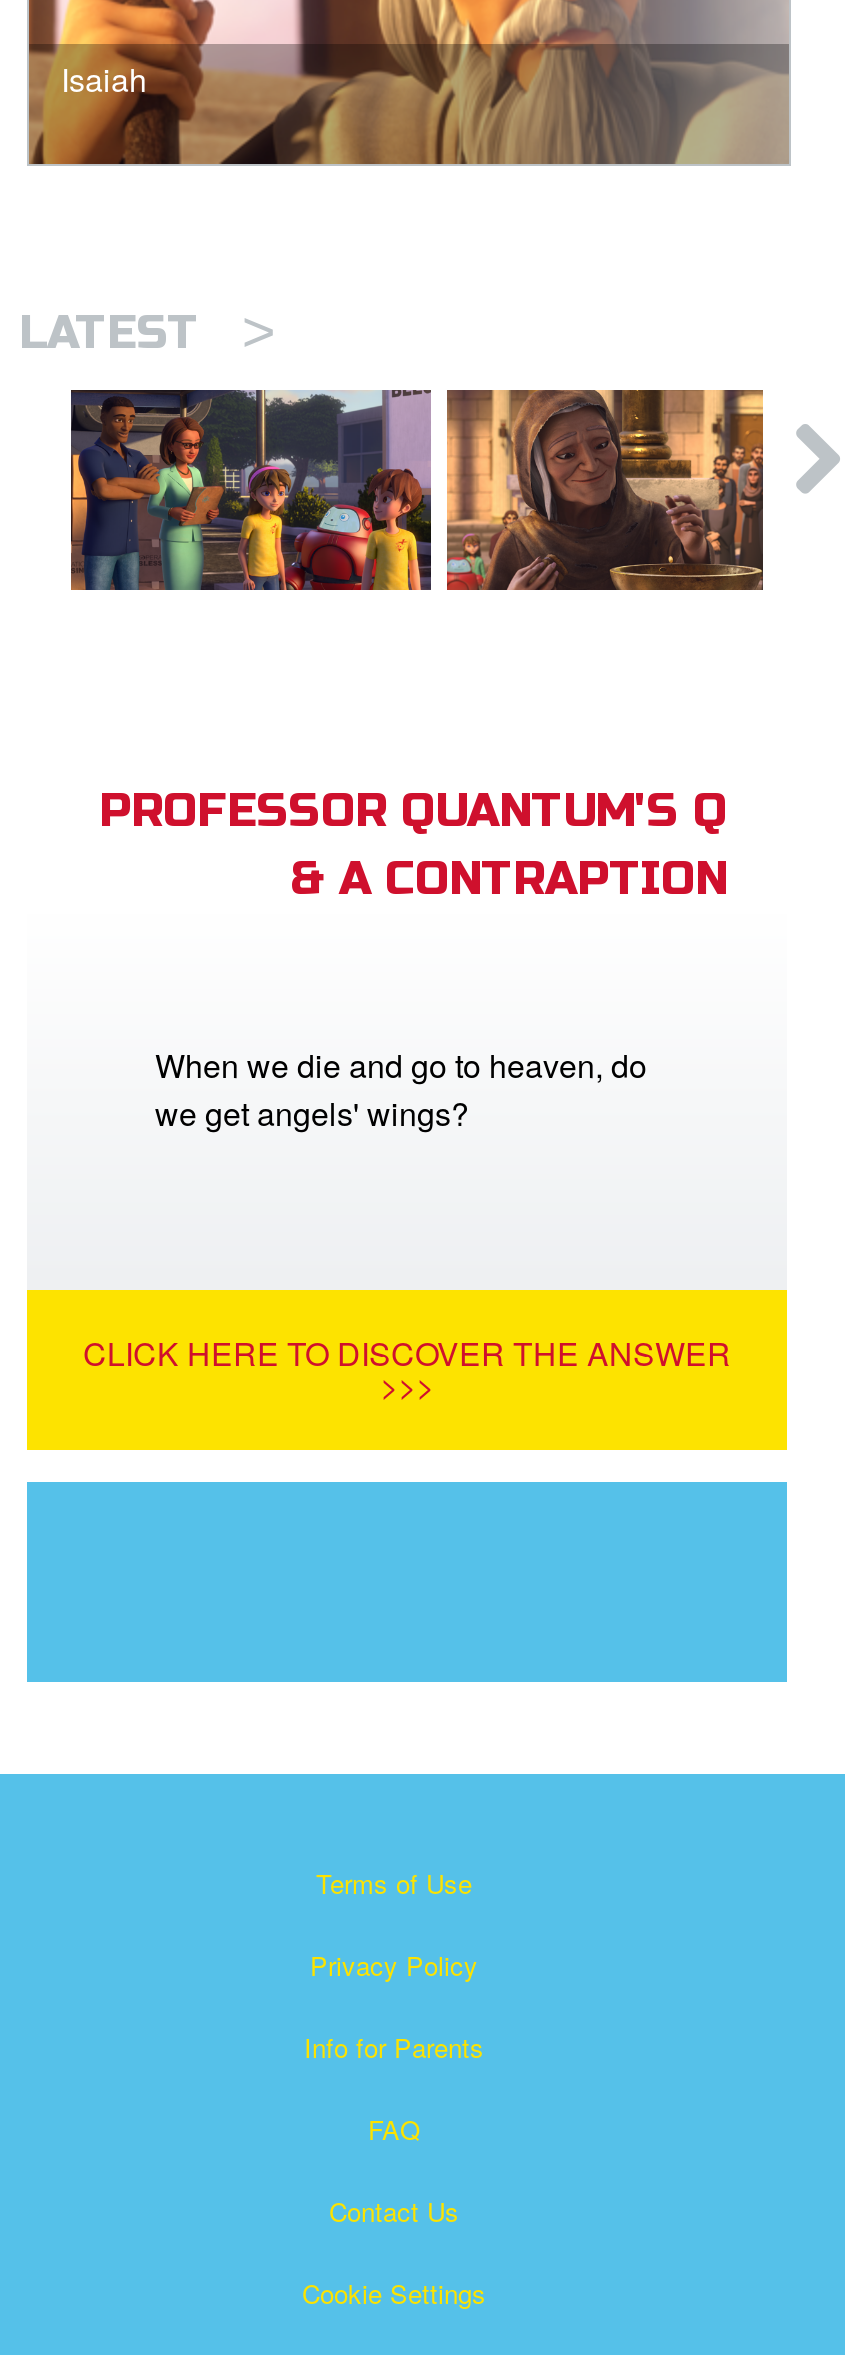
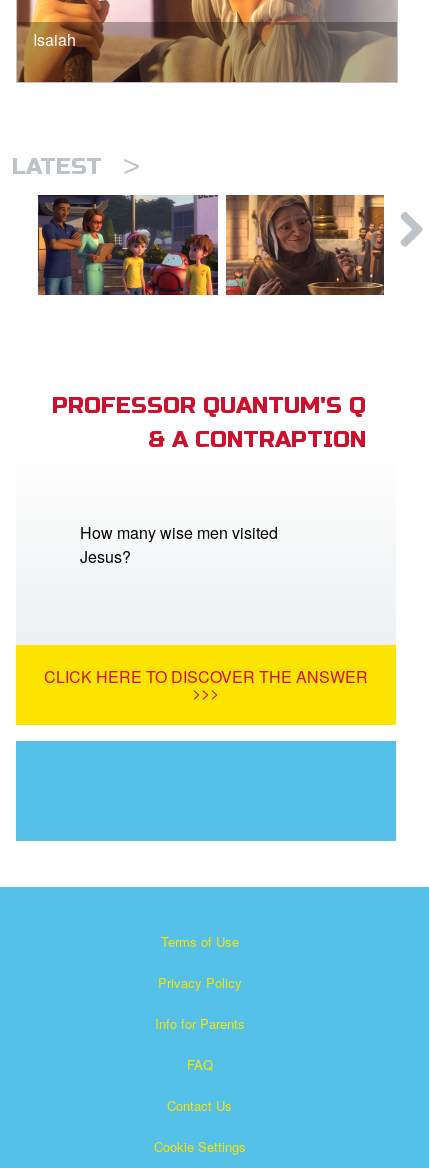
[155,1043,647,1137] When we die and go to heaven, do | we get angels' wings? -> [80,521,278,568] How many wise men visited | Jesus?

